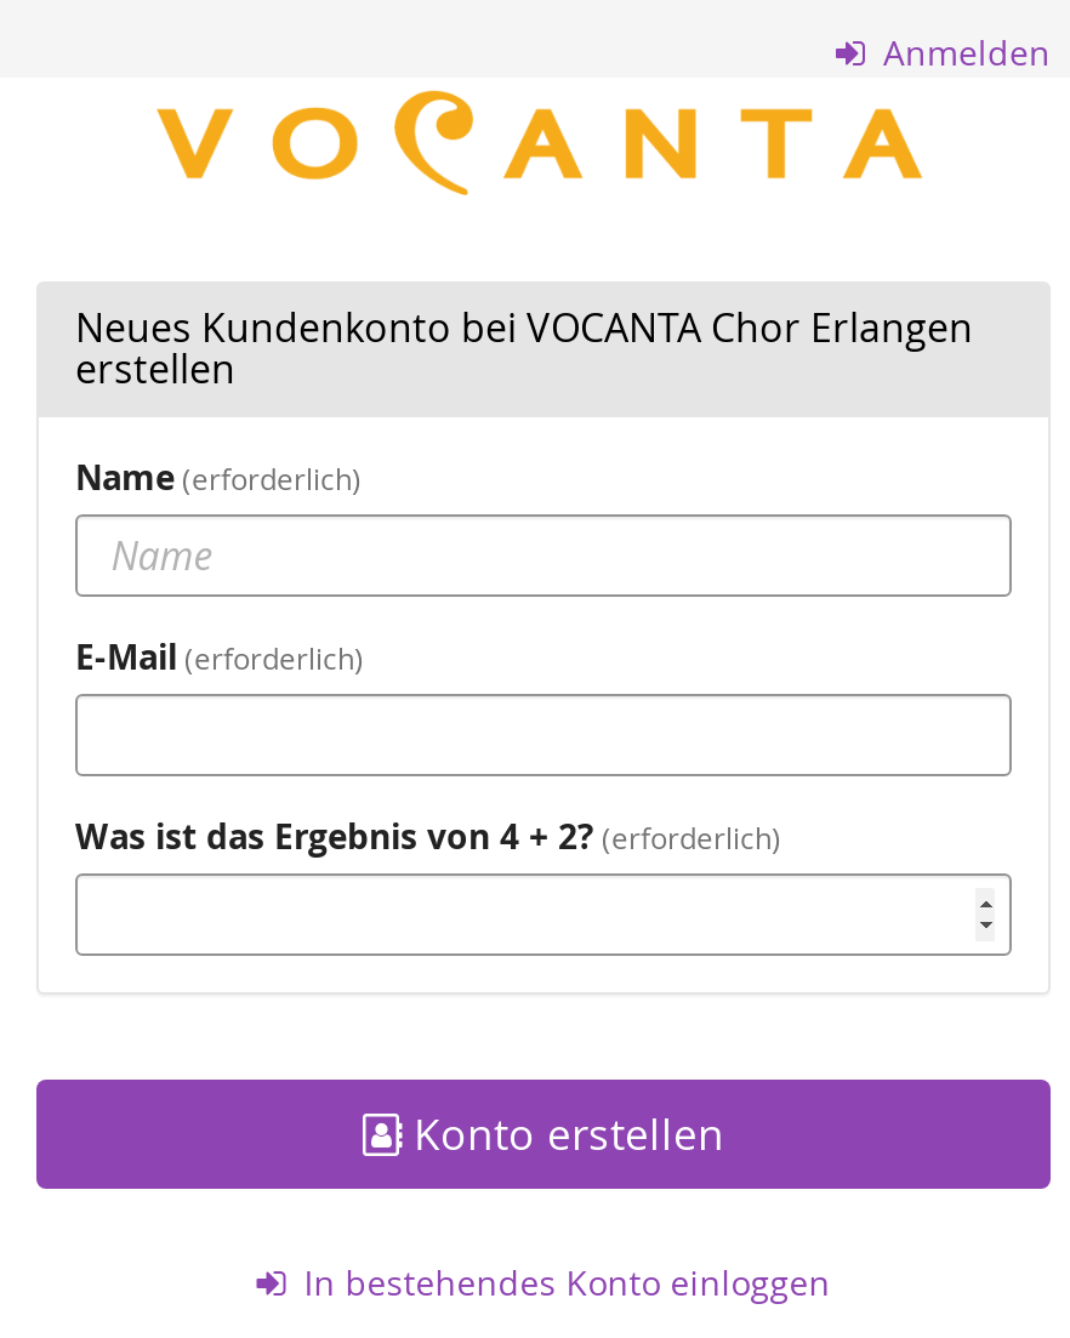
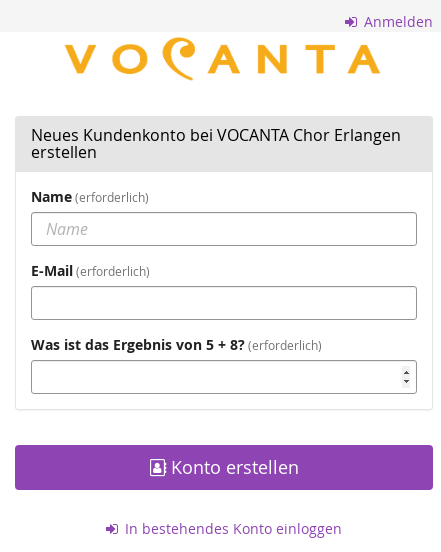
[75,813,772,859] Was ist das Ergebnis von 4 + 2? erforderlich -> [31,335,318,354] Was ist das Ergebnis von 5 + 8? erforderlich

